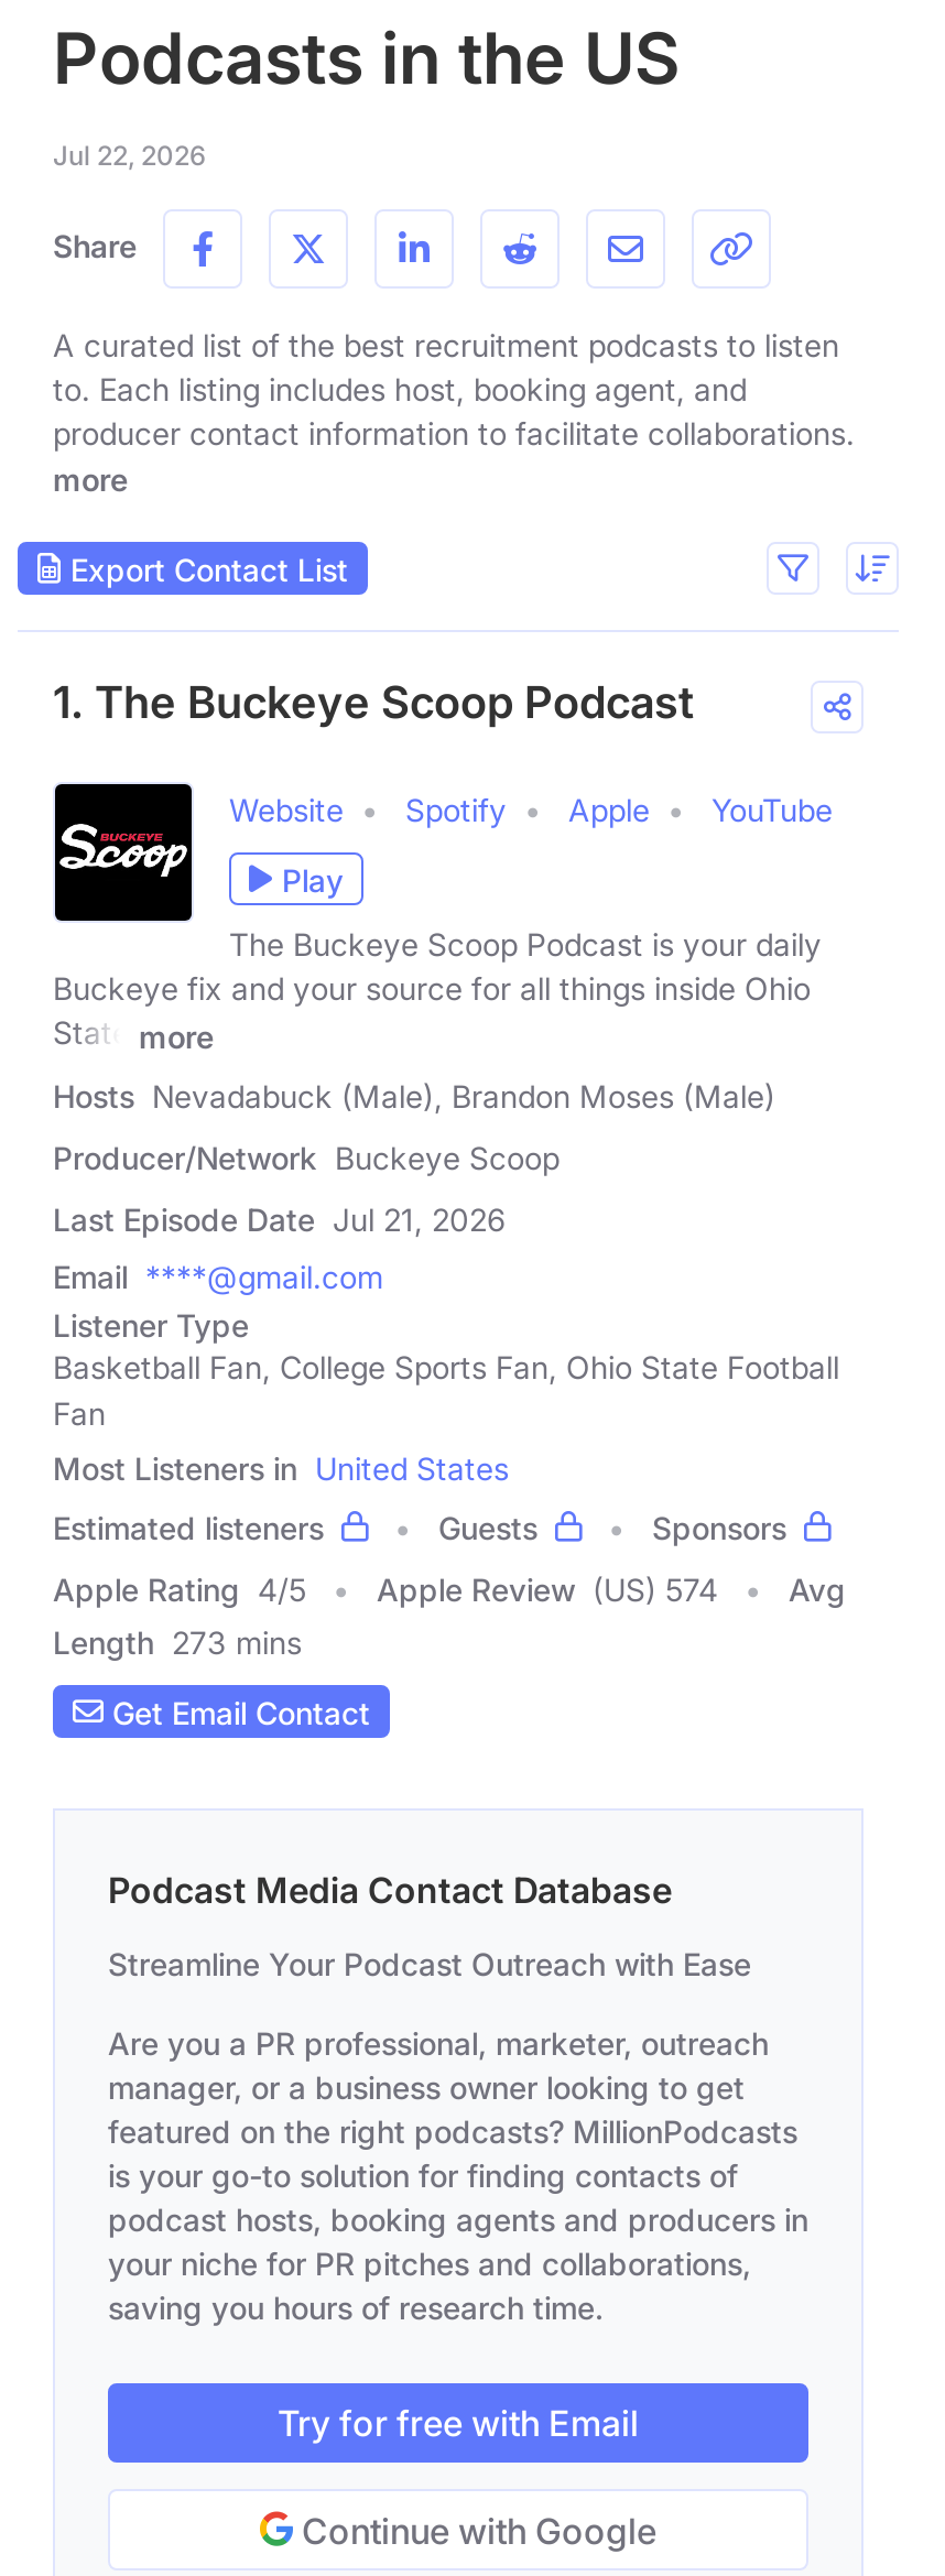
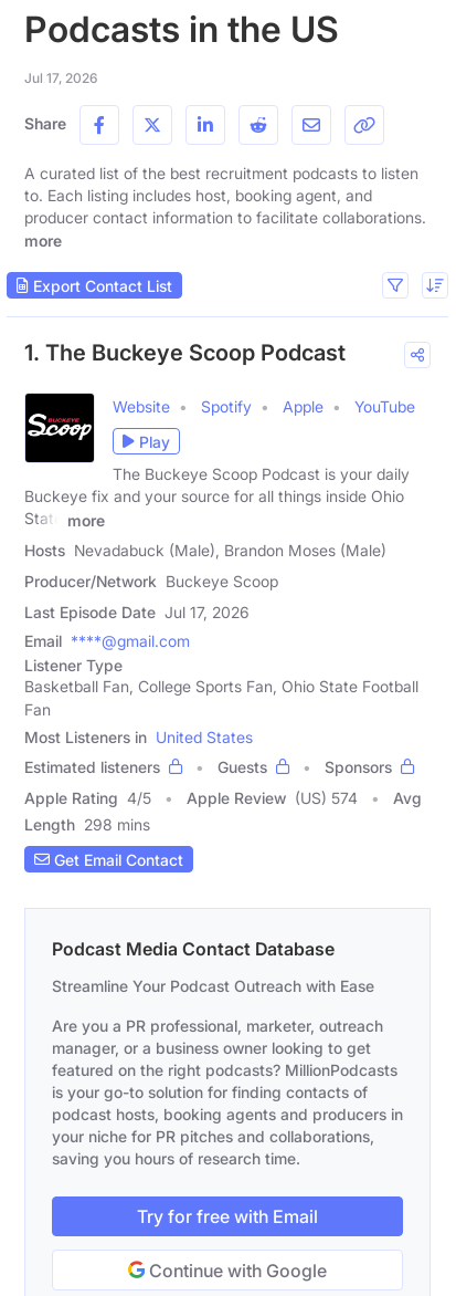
[53,139,205,172] Jul 22, 2026 -> [24,70,97,86] Jul 17, 2026
[53,1201,507,1238] Last Episode Date Jul 21, 2026 -> [24,603,250,622] Last Episode Date Jul 17, 2026
[53,1624,302,1661] Length 273 mins -> [24,815,150,834] Length 298 mins

